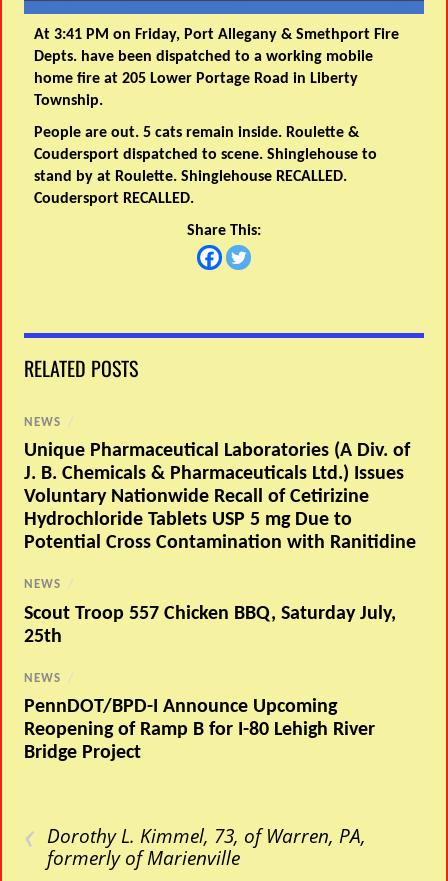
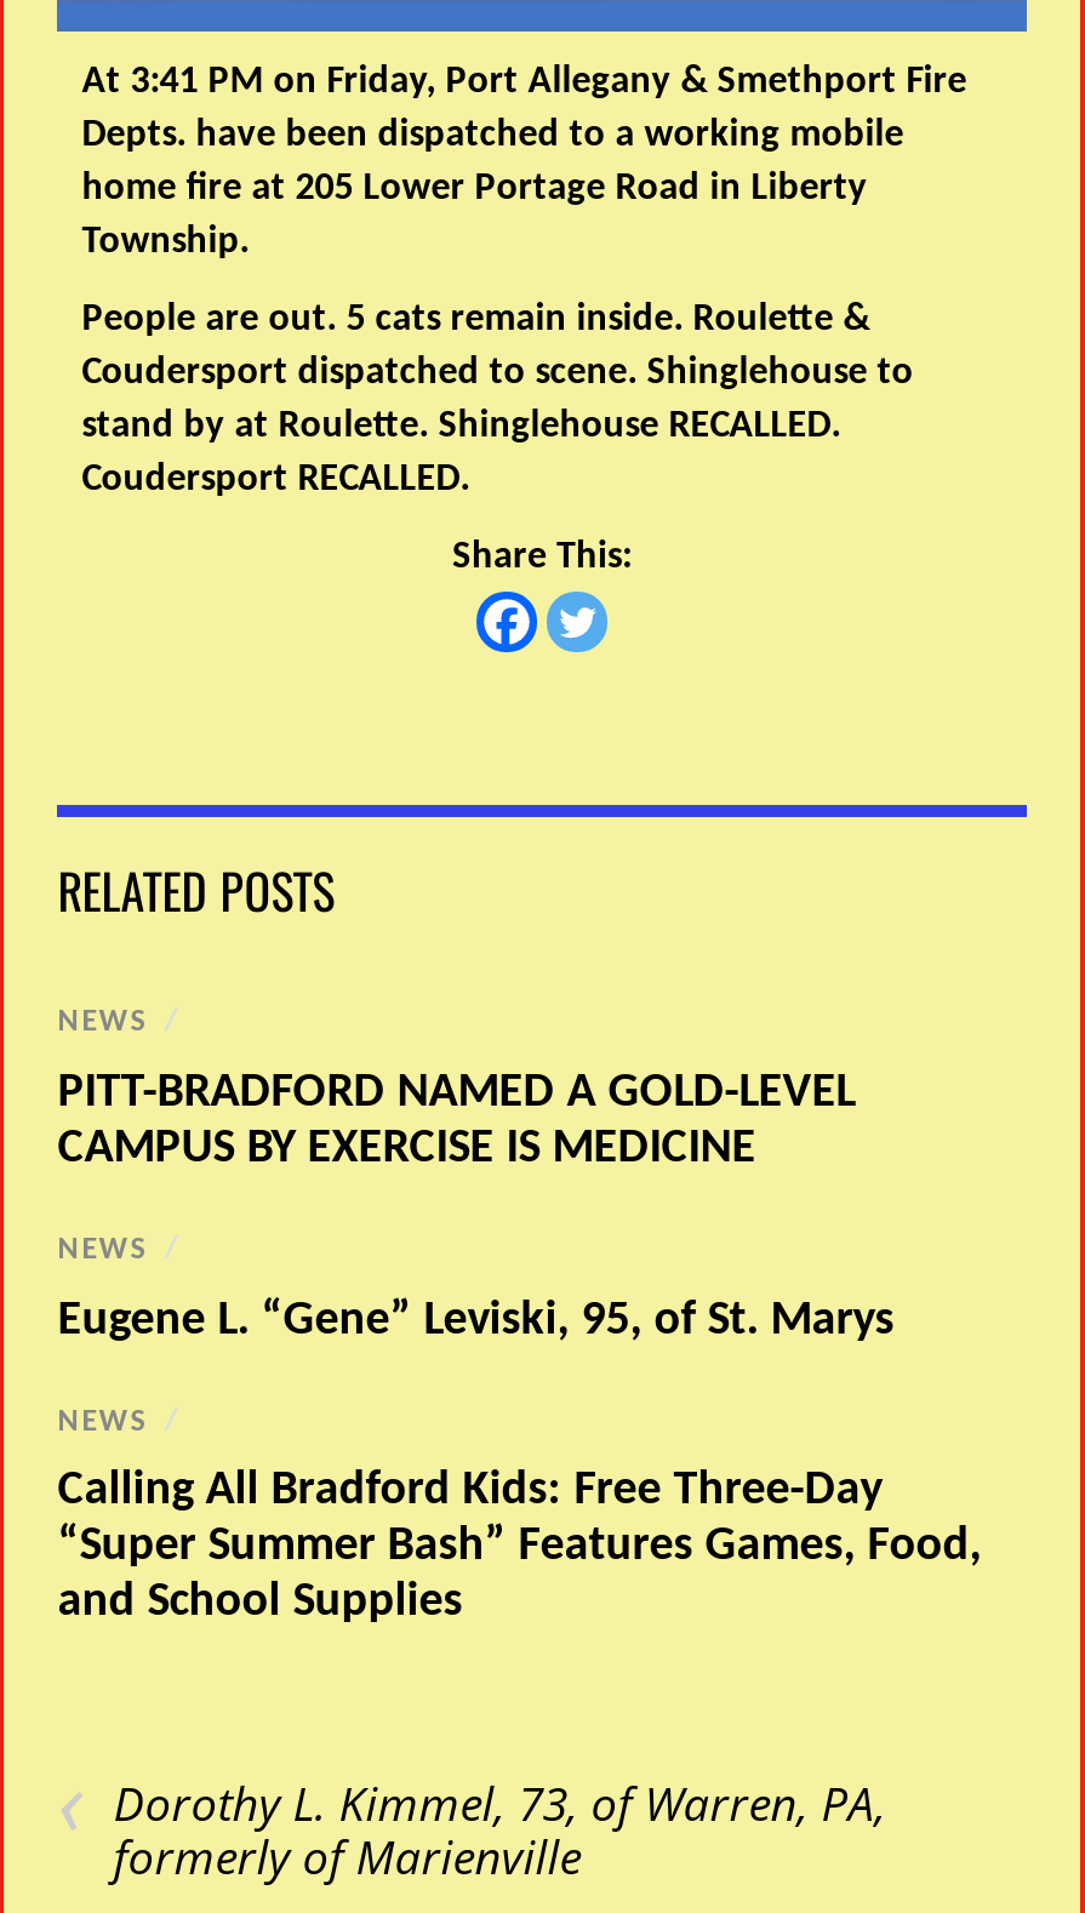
[24,441,416,553] Unique Pharmaceutical Laboratories (A Div. of | J. B. Chemicals & Pharmaceuticals Ltd.) Issues | Voluntary Nationwide Recall of Cetirizine | Hydrochloride Tablets USP 5 mg Due to | Potential Cross Contamination with Ranitidine -> [57,1069,855,1174] PITT-BRADFORD NAMED A GOLD-LEVEL | CAMPUS BY EXERCISE IS MEDICINE
[24,604,396,647] Scout Troop 557 Chicken BBQ, Saturday July, | 25th -> [57,1297,894,1345] Eugene L. “Gene” Leviski, 95, of St. Marys
[24,697,375,763] PennDOT/BPD-I Announce Upcoming | Reopening of Ramp B for I-80 Lehigh River | Bridge Project -> [57,1468,981,1628] Calling All Bradford Kids: Free Three-Day | “Super Summer Bash” Features Games, Food, | and School Supplies

